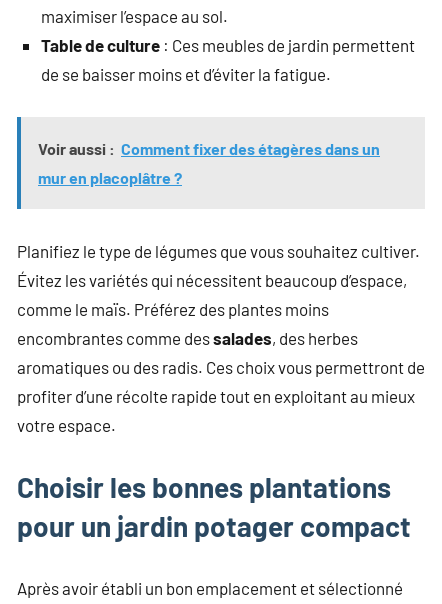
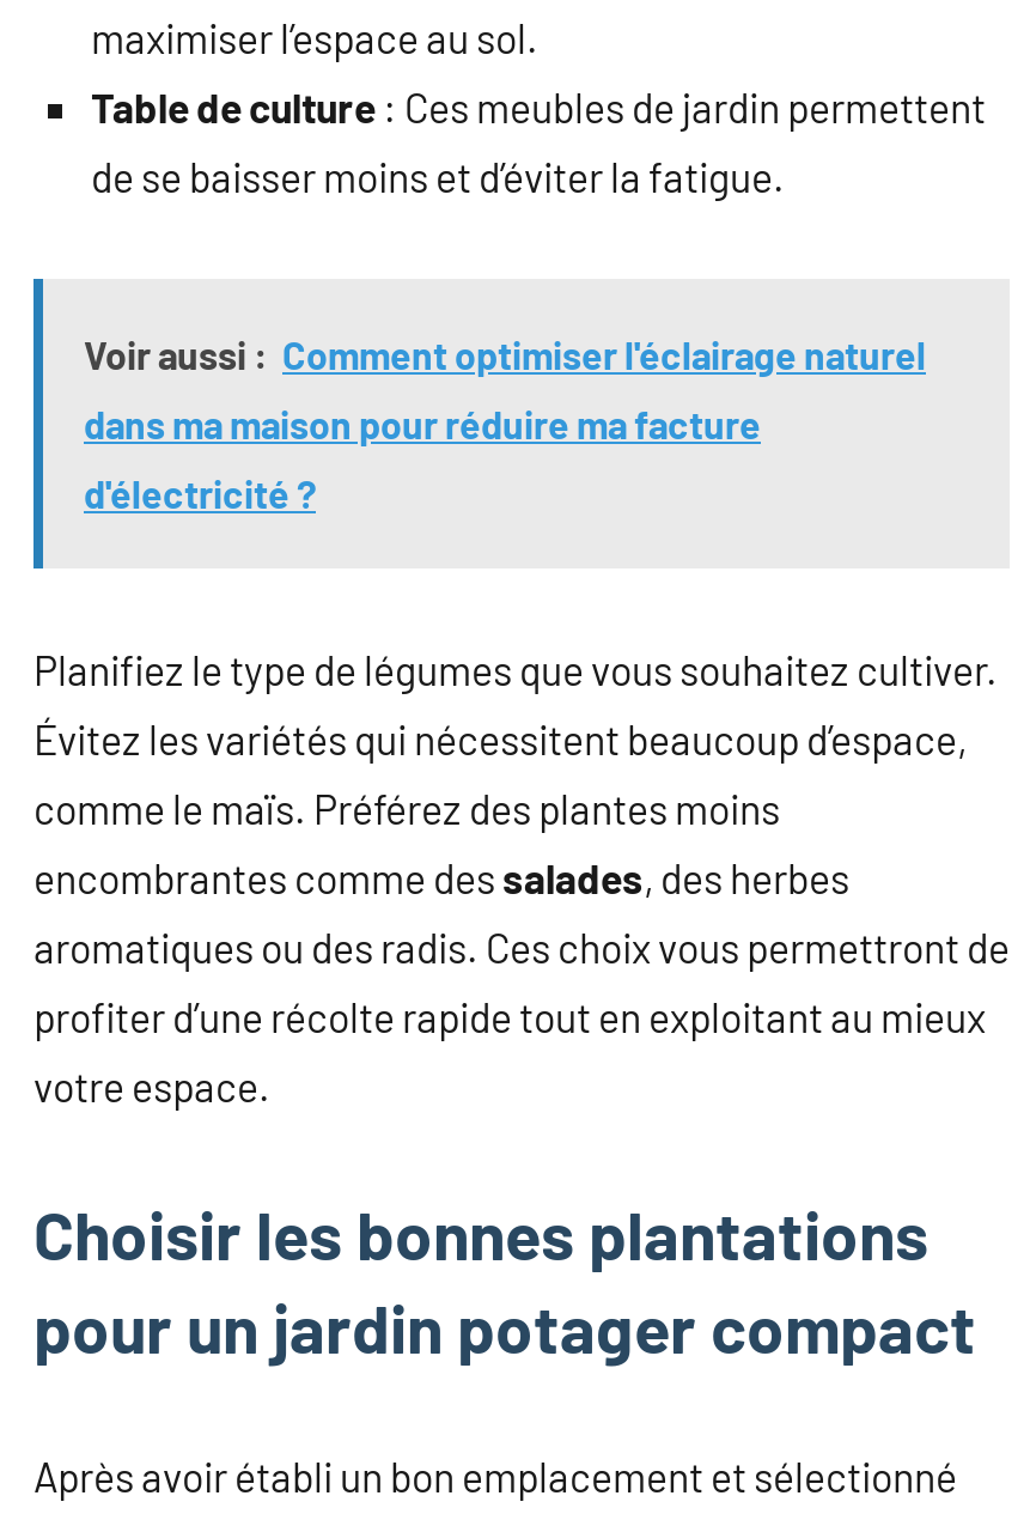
[38,139,380,187] Voir aussi : Comment fixer des étagères dans un | mur en placoplâtre ? -> [84,331,926,515] Voir aussi : Comment optimiser l'éclairage naturel | dans ma maison pour réduire ma facture | d'électricité ?

